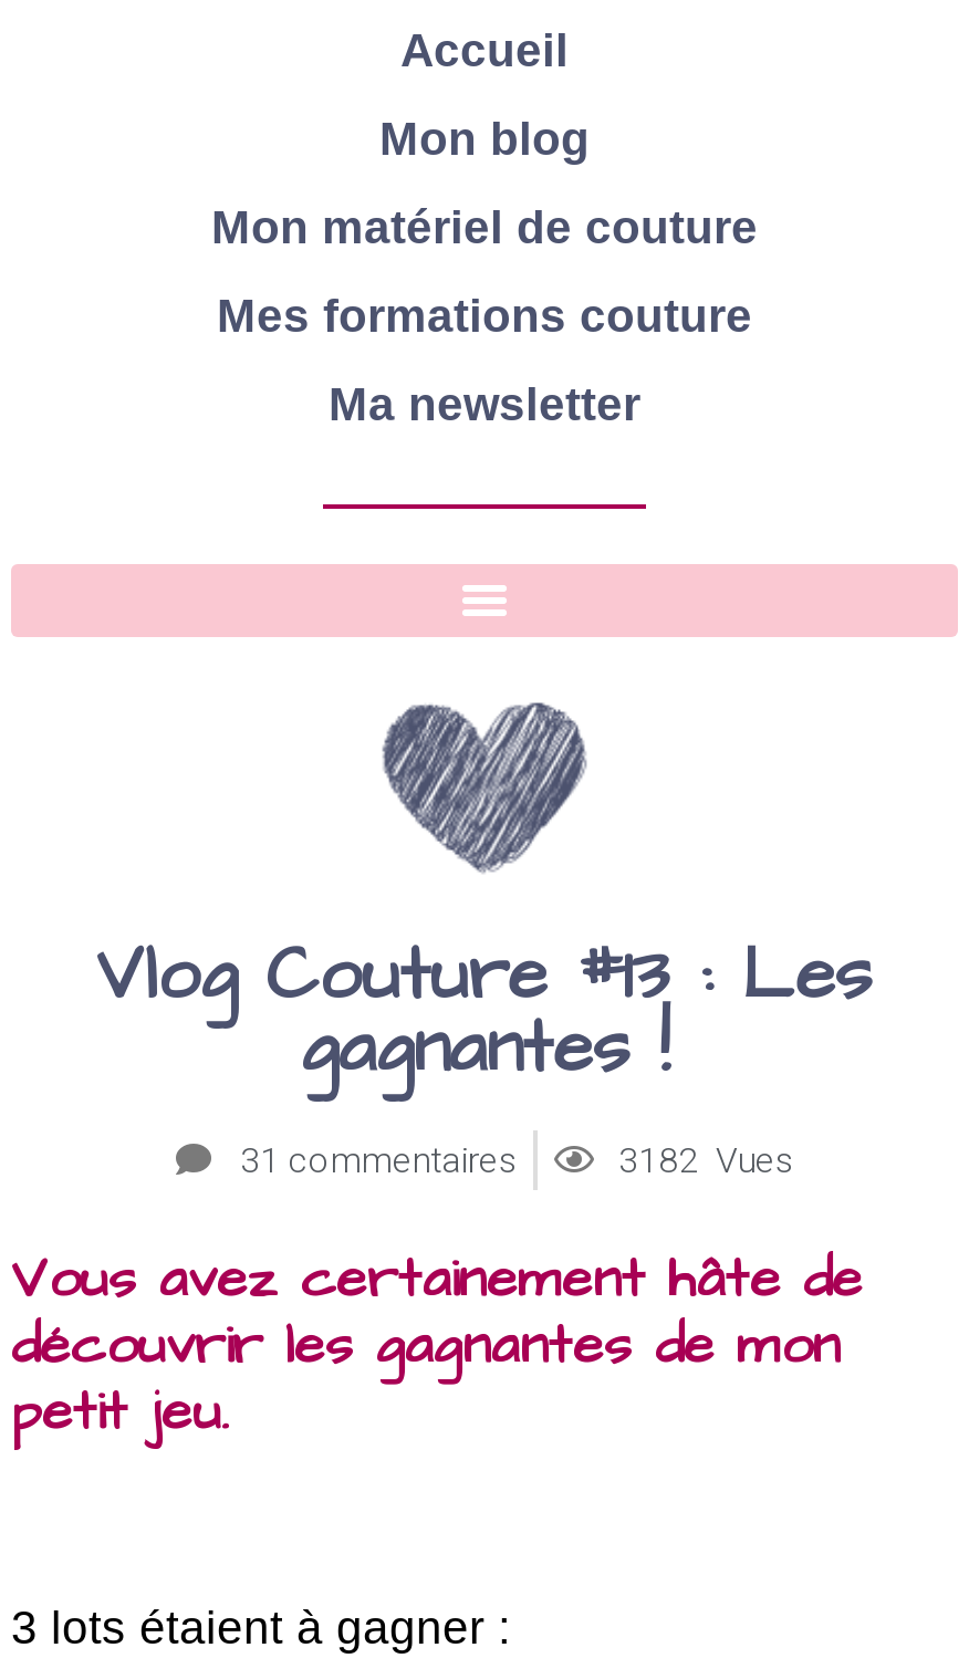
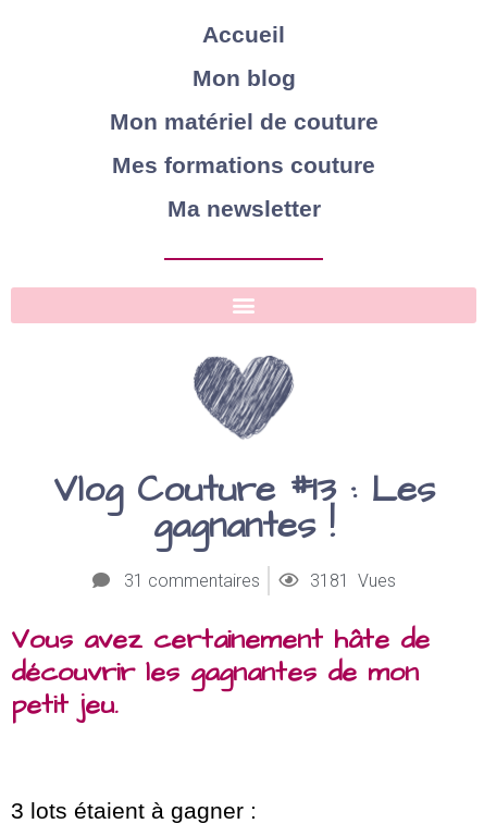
[618,1139,793,1181] 3182 Vues -> [309,570,395,591] 3181 Vues

